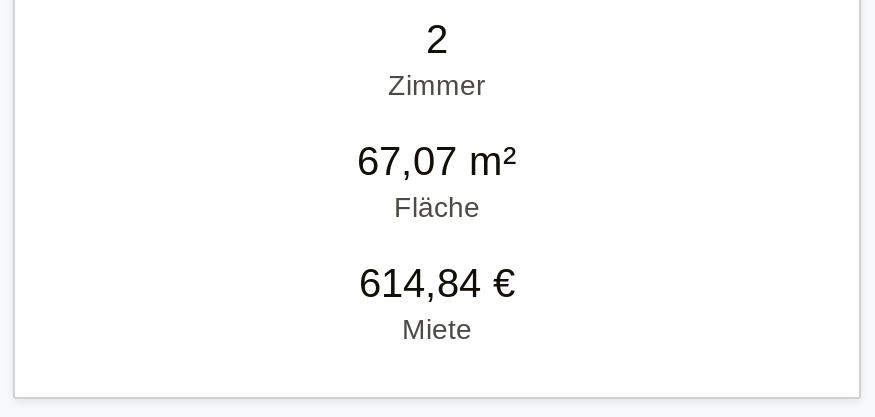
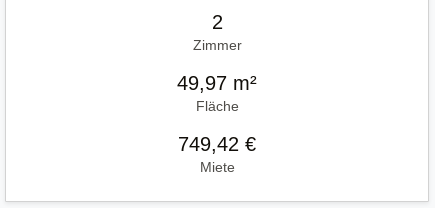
[357,140,517,184] 67,07 m² -> [177,72,257,94] 49,97 m²
[359,262,515,306] 614,84 € -> [178,133,256,155] 749,42 €

